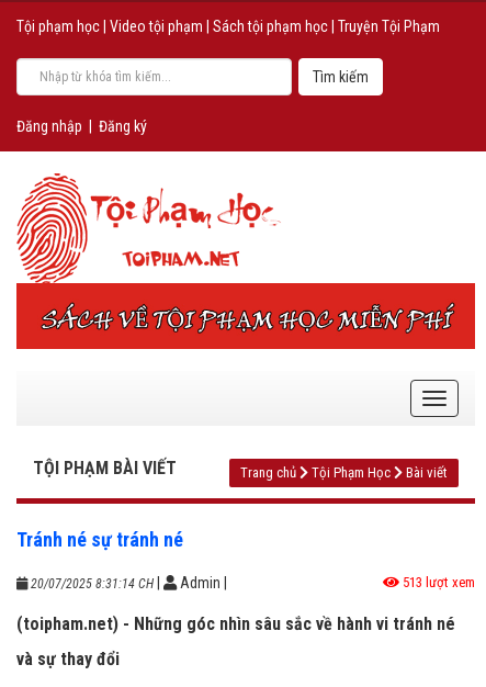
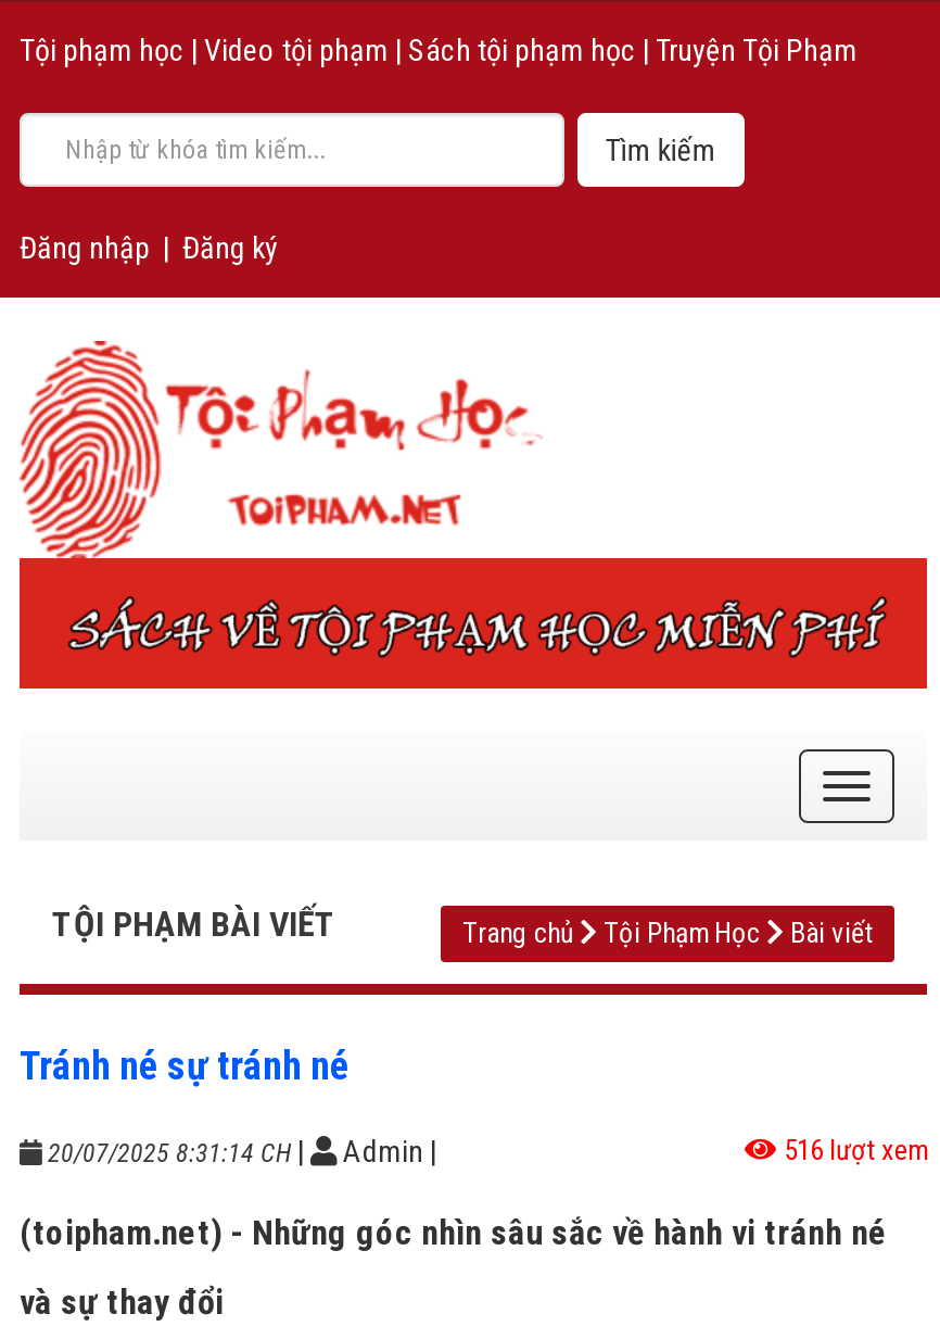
[399,574,475,590] 513 lượt xem -> [777,1133,927,1166] 516 lượt xem

